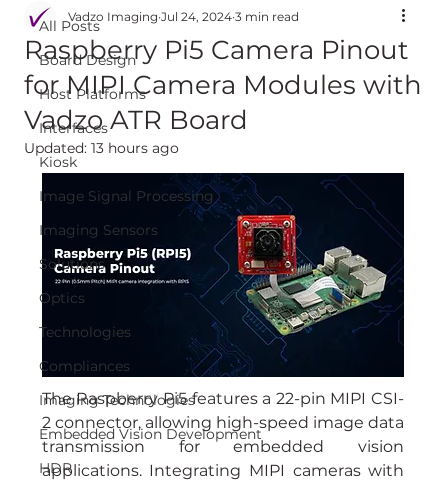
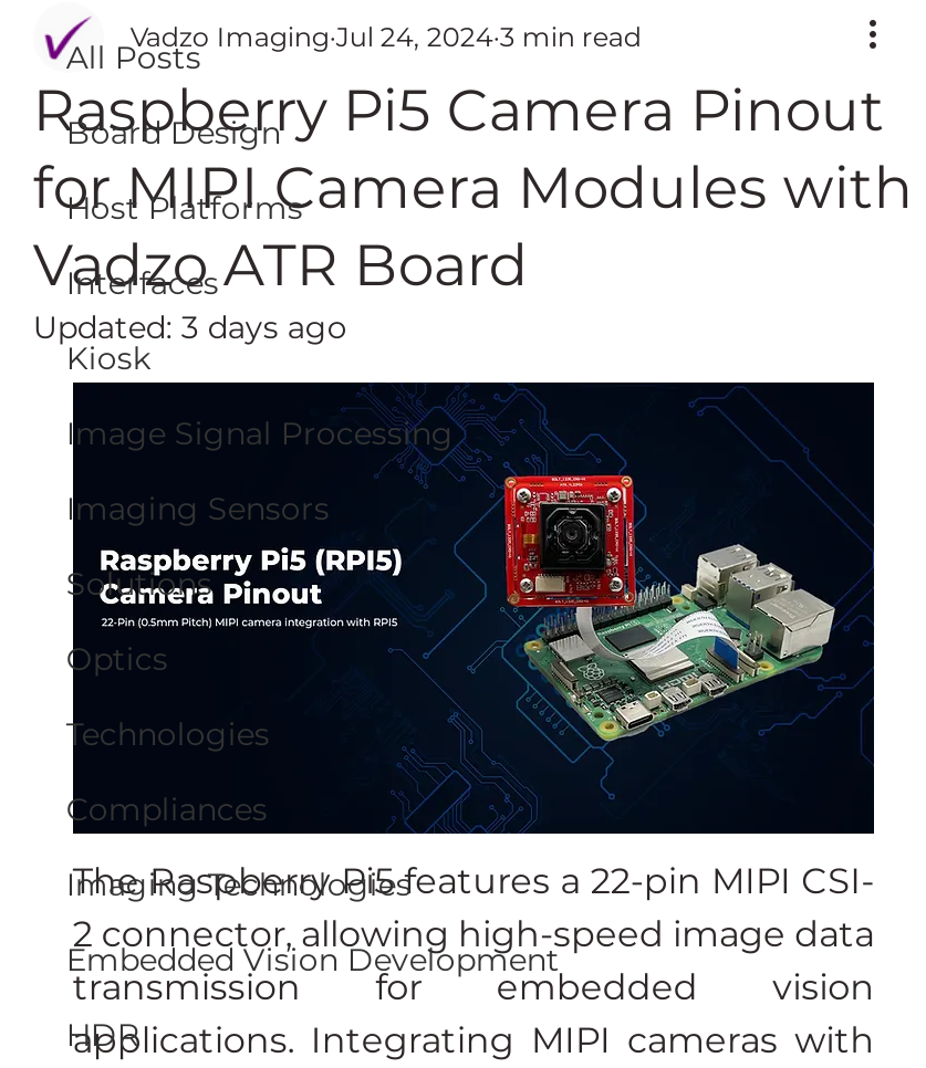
[24,139,179,157] Updated: 13 hours ago -> [33,307,347,347] Updated: 3 days ago

